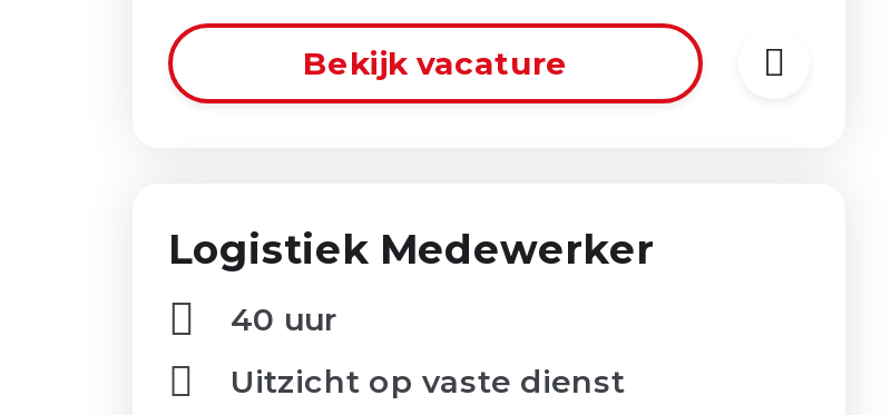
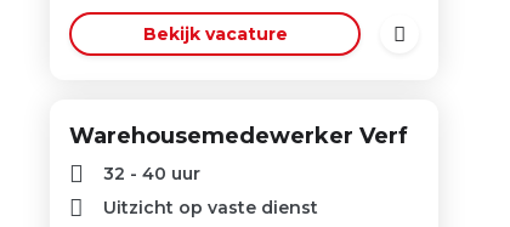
[168,226,654,275] Logistiek Medewerker -> [69,123,408,149] Warehousemedewerker Verf
[231,299,337,339] 40 uur -> [103,163,200,185] 32 - 40 uur

